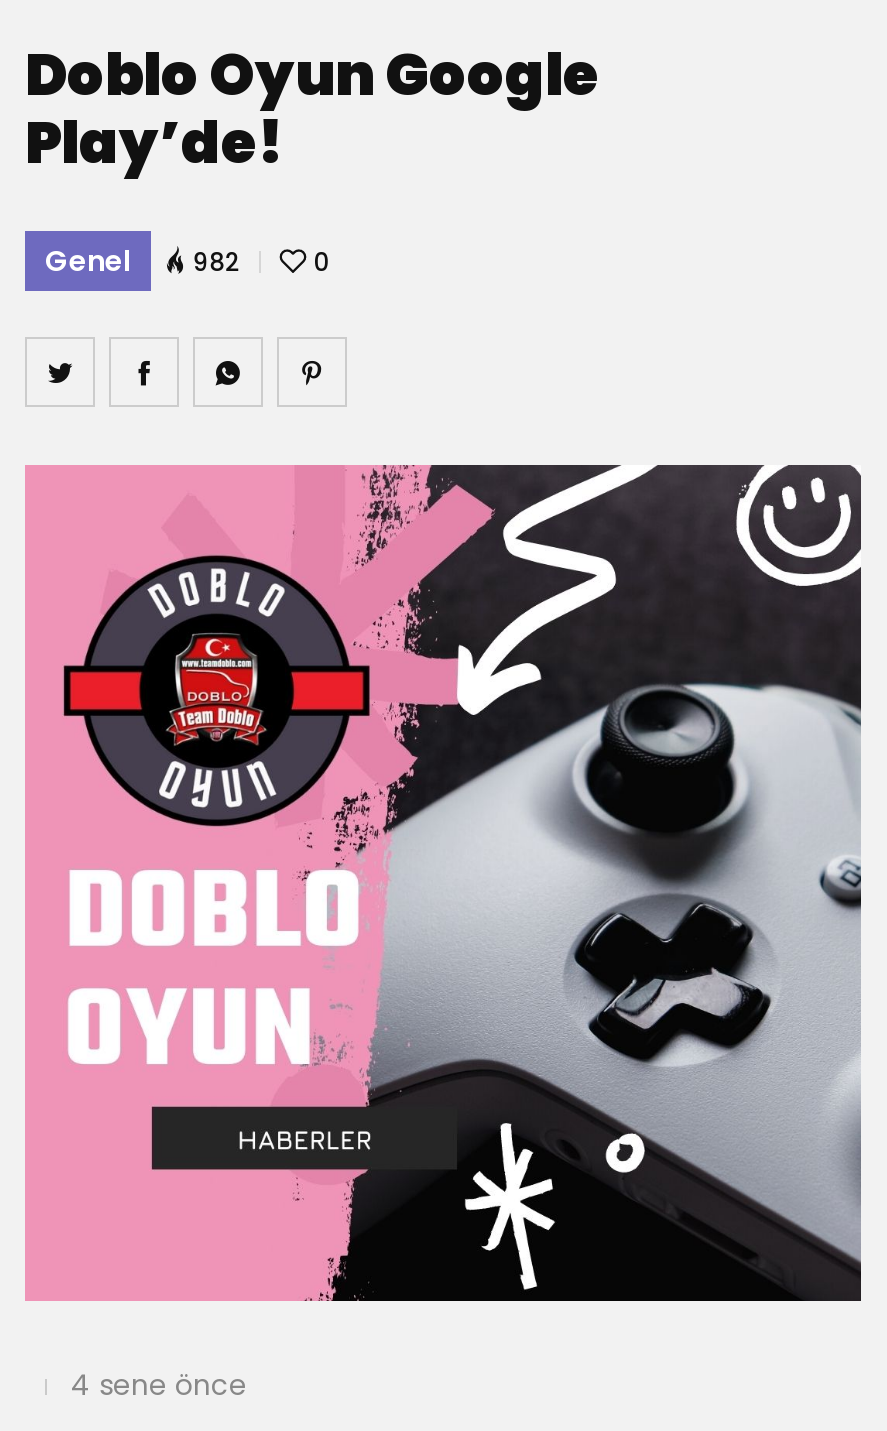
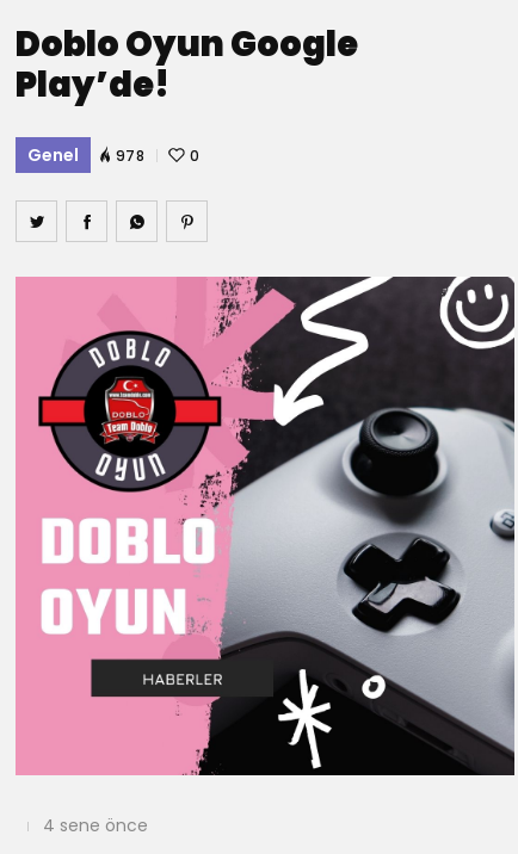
[45,241,331,281] Genel 982 0 -> [27,143,200,167] Genel 978 0

